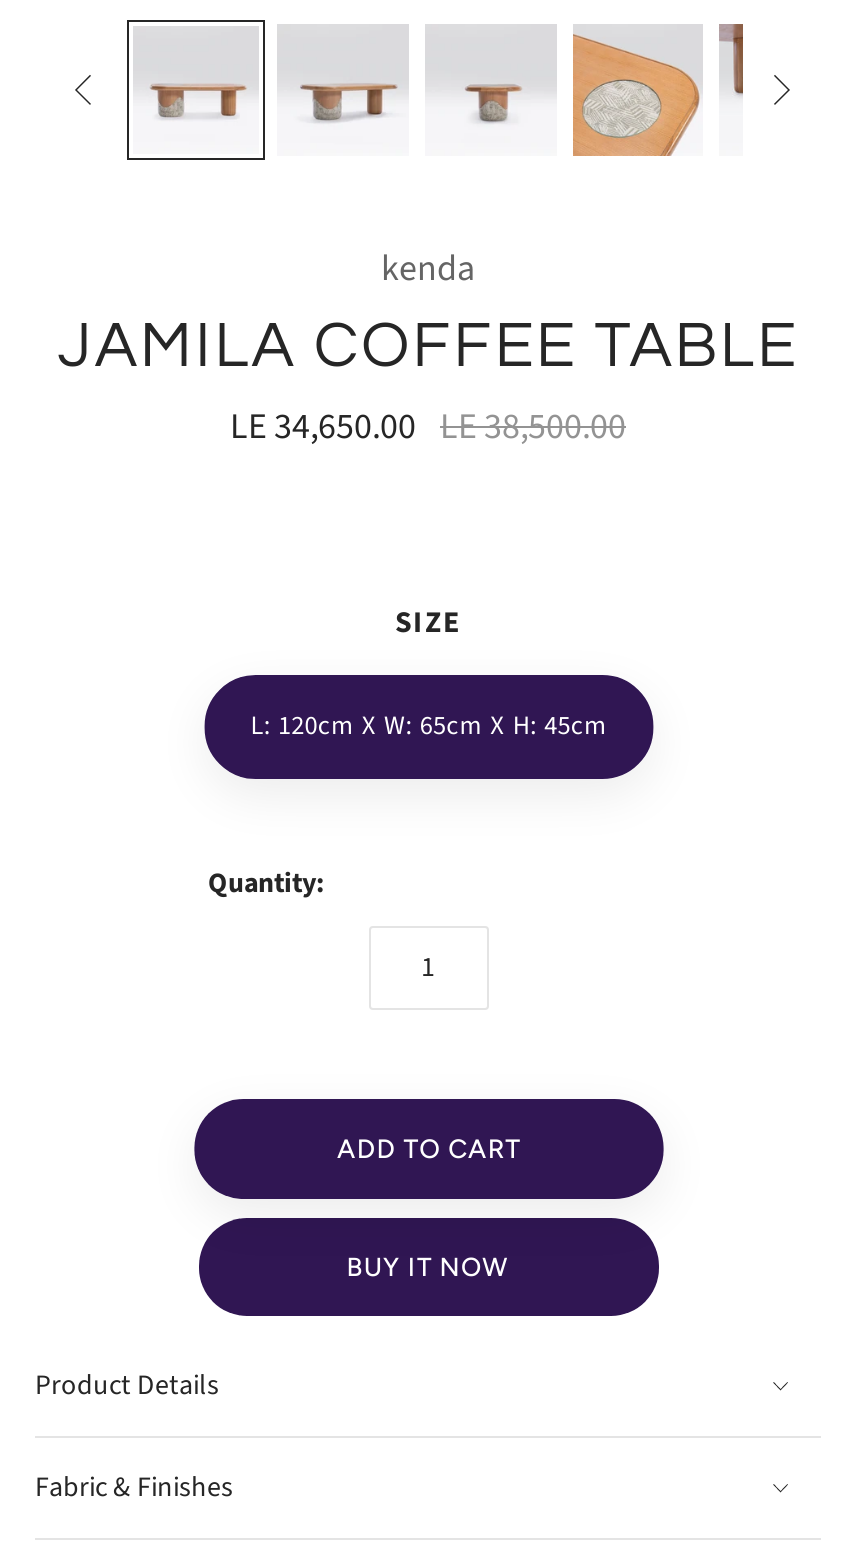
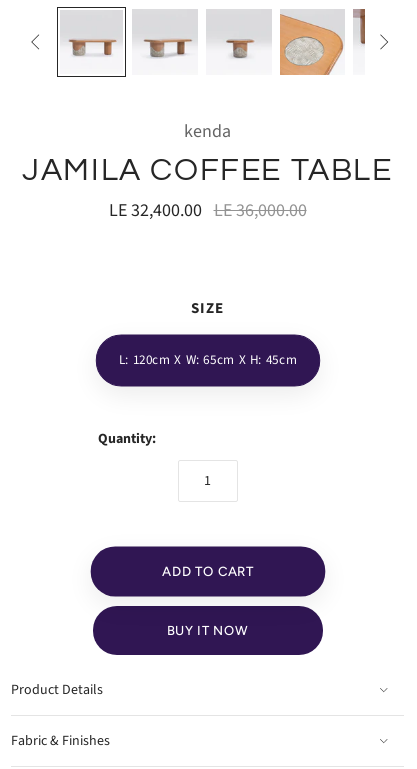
[230,401,626,451] LE 34,650.00 LE 38,500.00 -> [108,198,306,223] LE 32,400.00 LE 36,000.00

